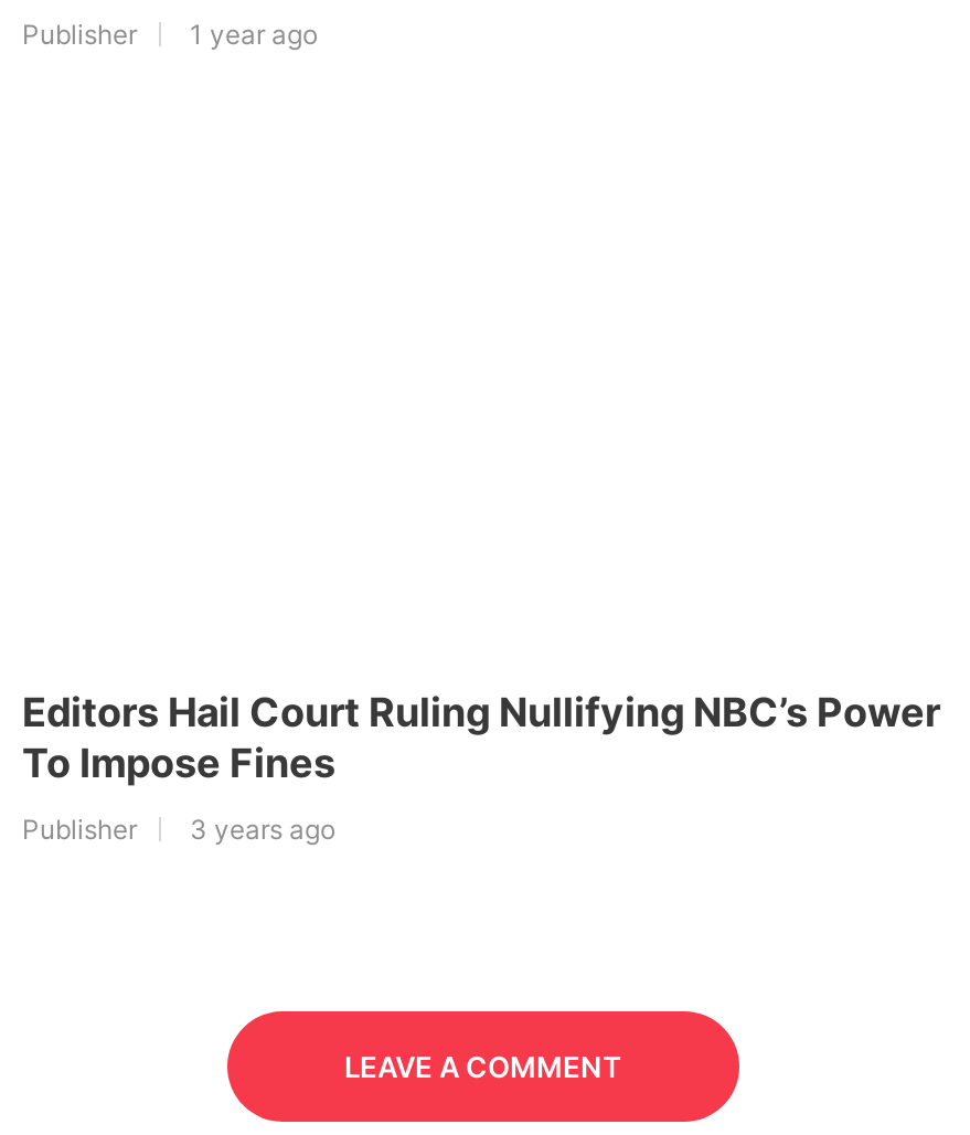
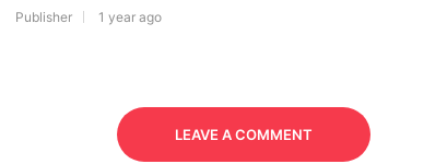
[22,690,940,847] Editors Hail Court Ruling Nullifying NBC’s Power | To Impose Fines | Publisher | 3 years ago -> none

